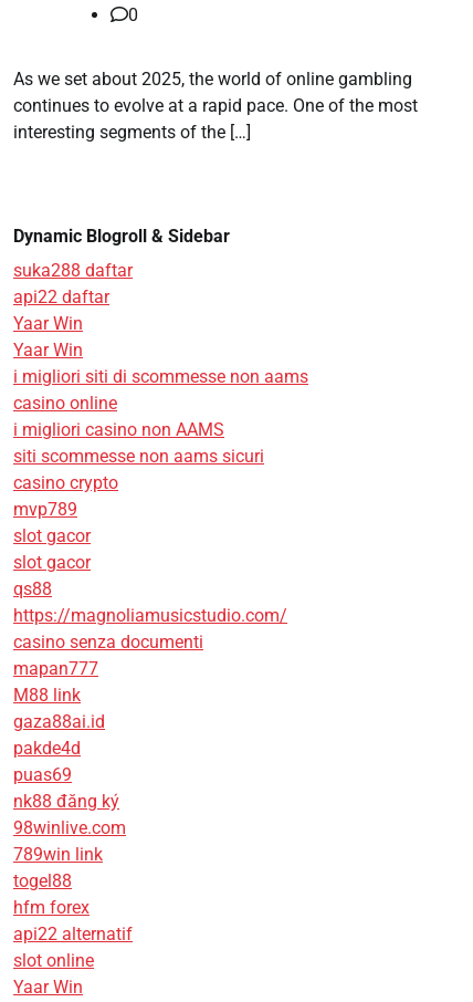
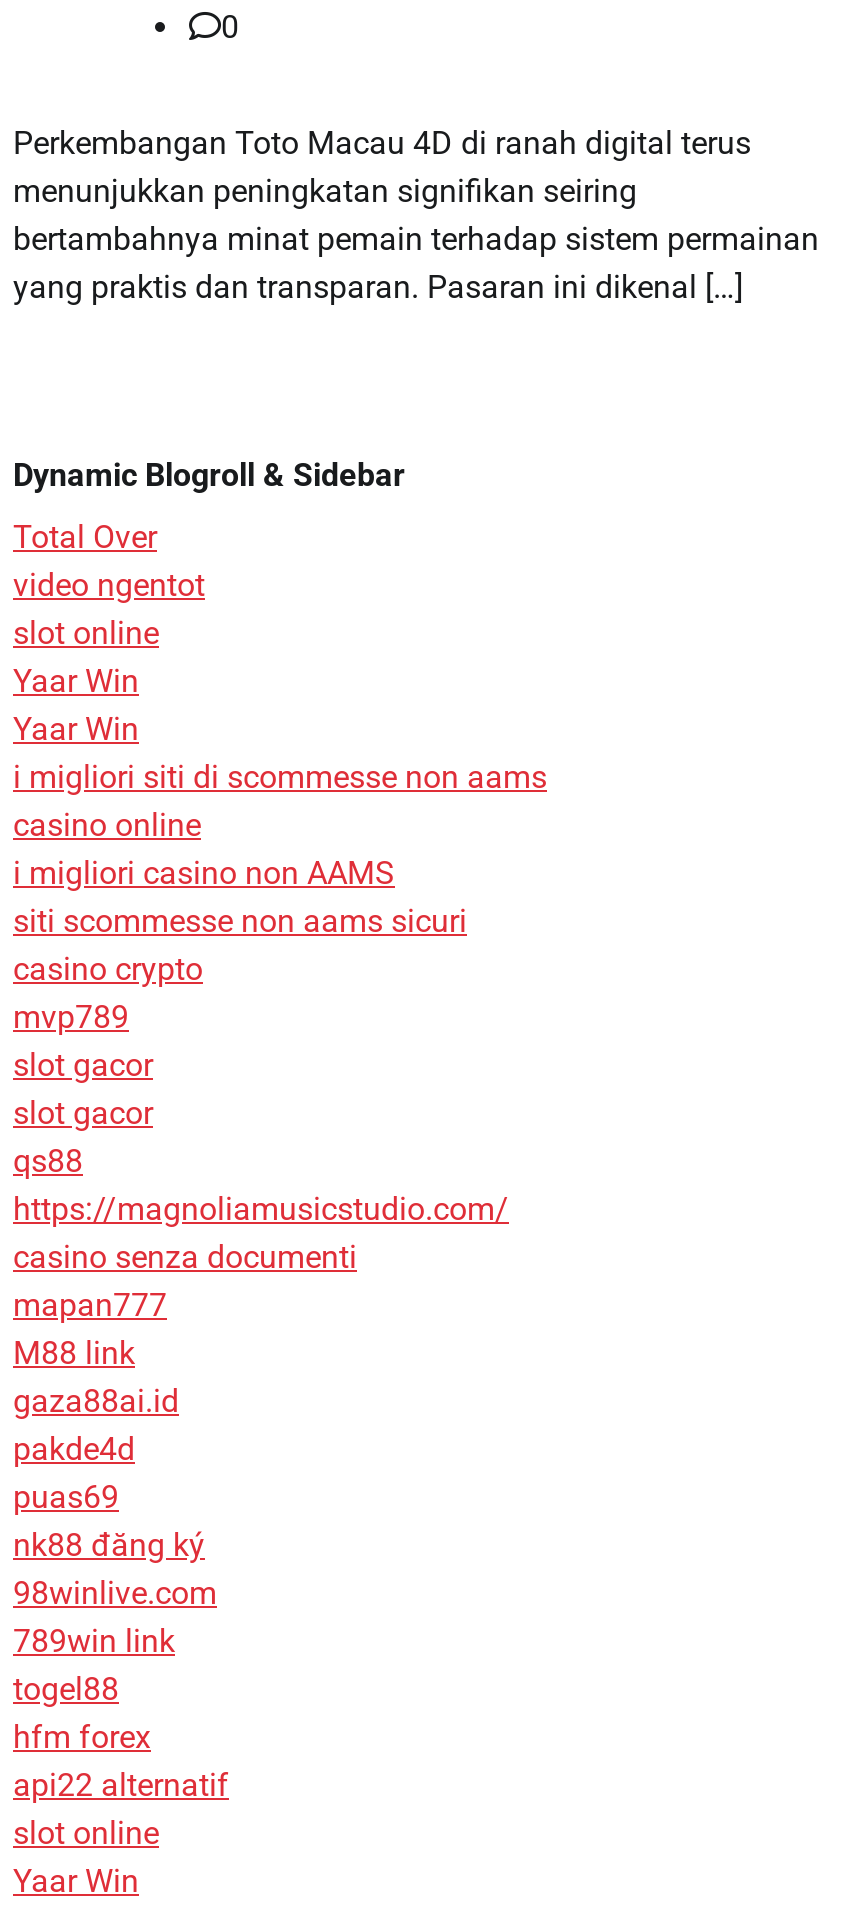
[13,69,418,143] As we set about 2025, the world of online gambling | continues to evolve at a rapid pace. One of the most | interesting segments of the […] -> [13,125,819,307] Perkembangan Toto Macau 4D di ranah digital terus | menunjukkan peningkatan signifikan seiring | bertambahnya minat pemain terhadap sistem permainan | yang praktis dan transparan. Pasaran ini dikenal […]
[13,260,133,308] suka288 daftar | api22 daftar -> [13,519,205,653] Total Over | video ngentot | slot online

